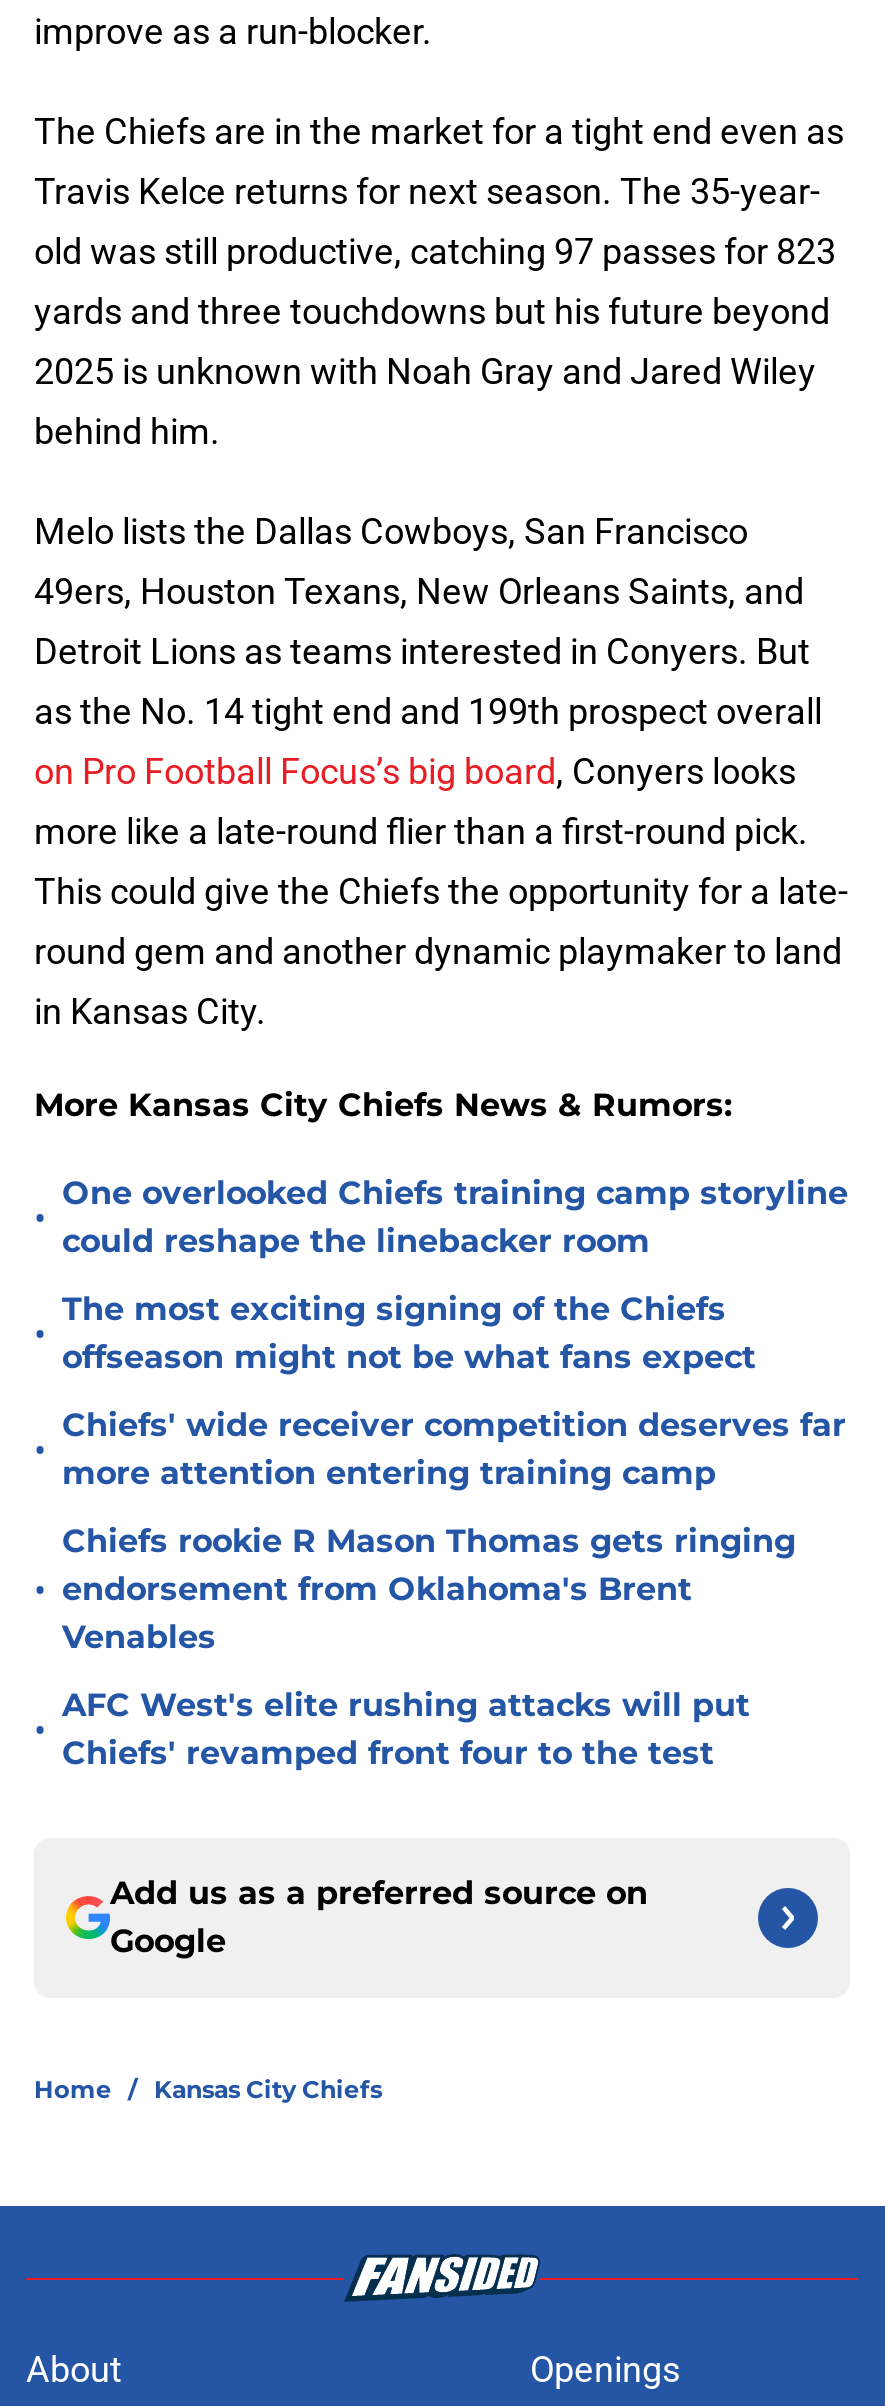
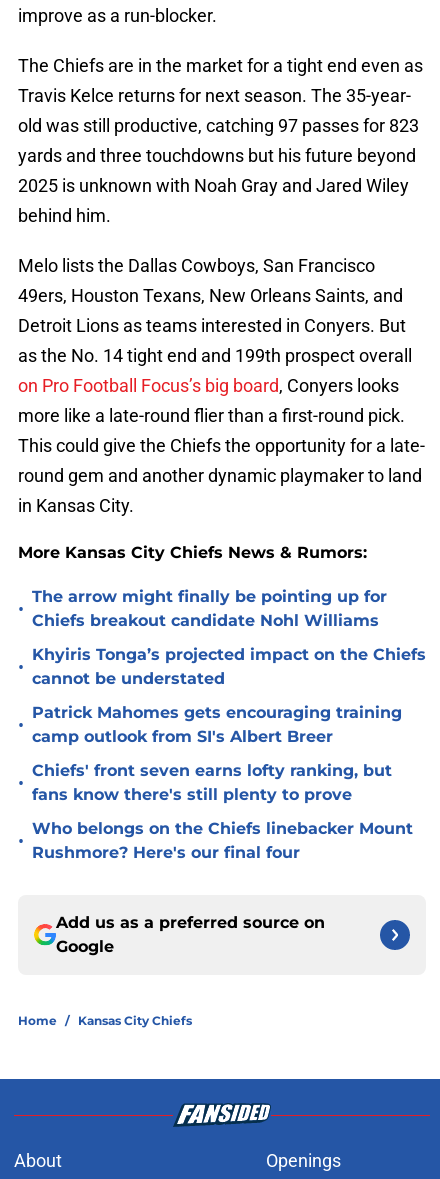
[62,1174,848,1260] One overlooked Chiefs training camp storyline | could reshape the linebacker room -> [32,587,387,630] The arrow might finally be pointing up for | Chiefs breakout candidate Nohl Williams
[62,1290,756,1376] The most exciting signing of the Chiefs | offseason might not be what fans expect -> [32,645,426,688] Khyiris Tonga’s projected impact on the Chiefs | cannot be understated
[62,1406,846,1492] Chiefs' wide receiver competition deserves far | more attention entering training camp -> [32,703,402,746] Patrick Mahomes gets encouraging training | camp outlook from SI's Albert Breer
[62,1522,796,1656] Chiefs rookie R Mason Thomas gets ringing | endorsement from Oklahoma's Brent | Venables -> [32,761,392,804] Chiefs' front seven earns lofty ranking, but | fans know there's still plenty to prove
[62,1686,750,1772] AFC West's elite rushing attacks will put | Chiefs' revamped front four to the test -> [32,819,413,862] Who belongs on the Chiefs linebacker Mount | Rushmore? Here's our final four

